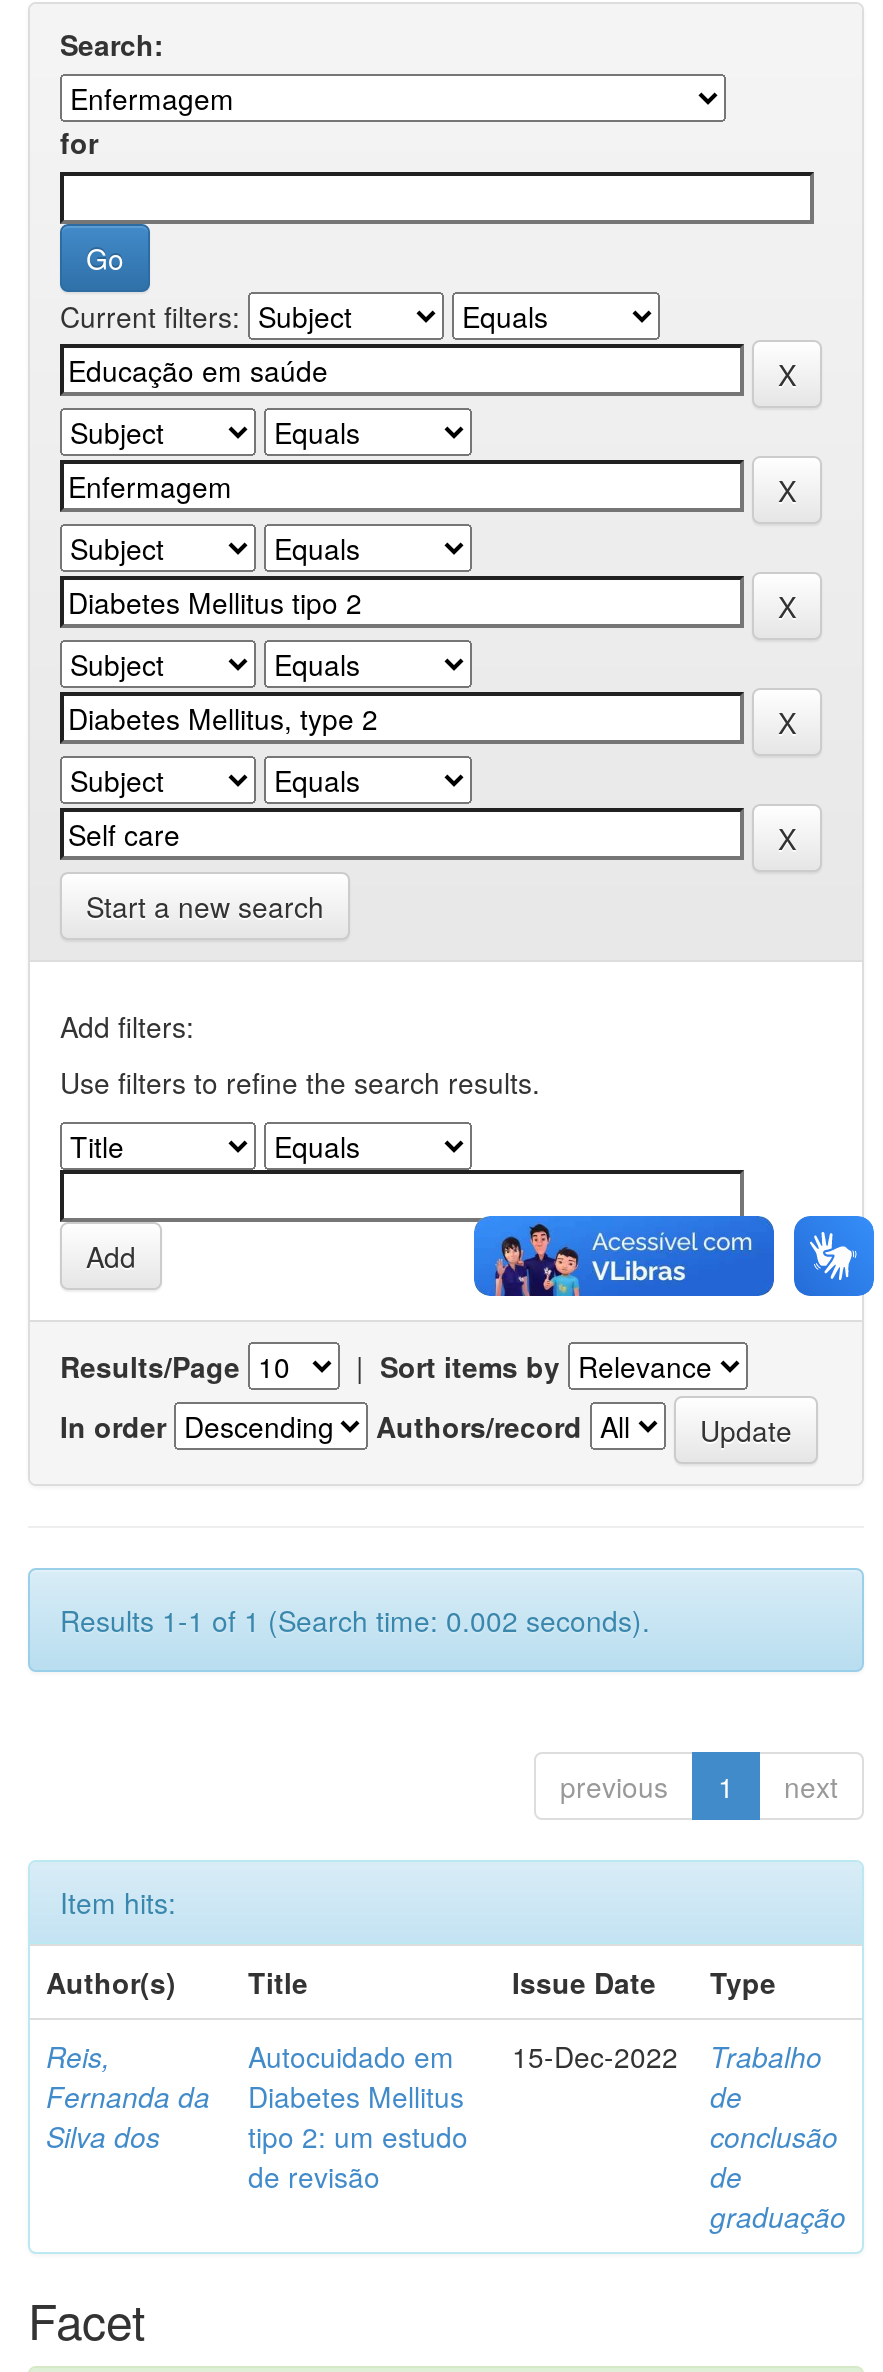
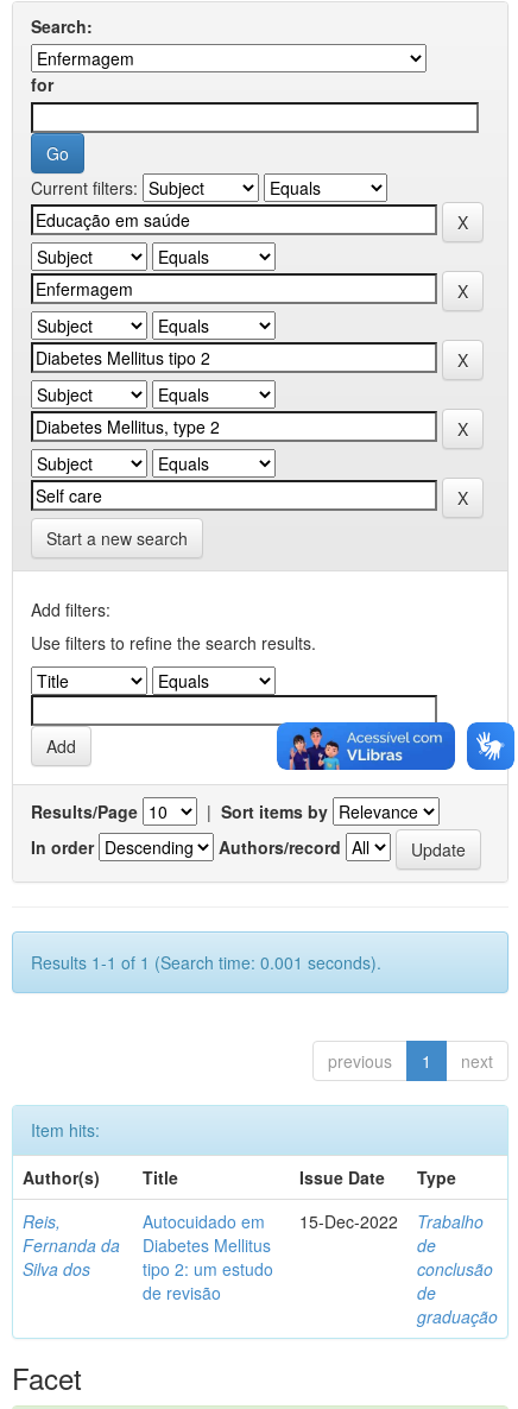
[60,1600,650,1640] Results 1-1 of 1 (Search time: 0.002 seconds). -> [31,950,381,974] Results 1-1 of 1 (Search time: 0.001 seconds).

